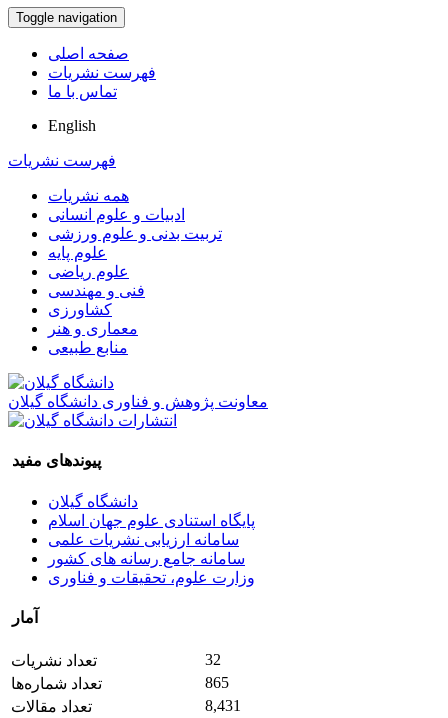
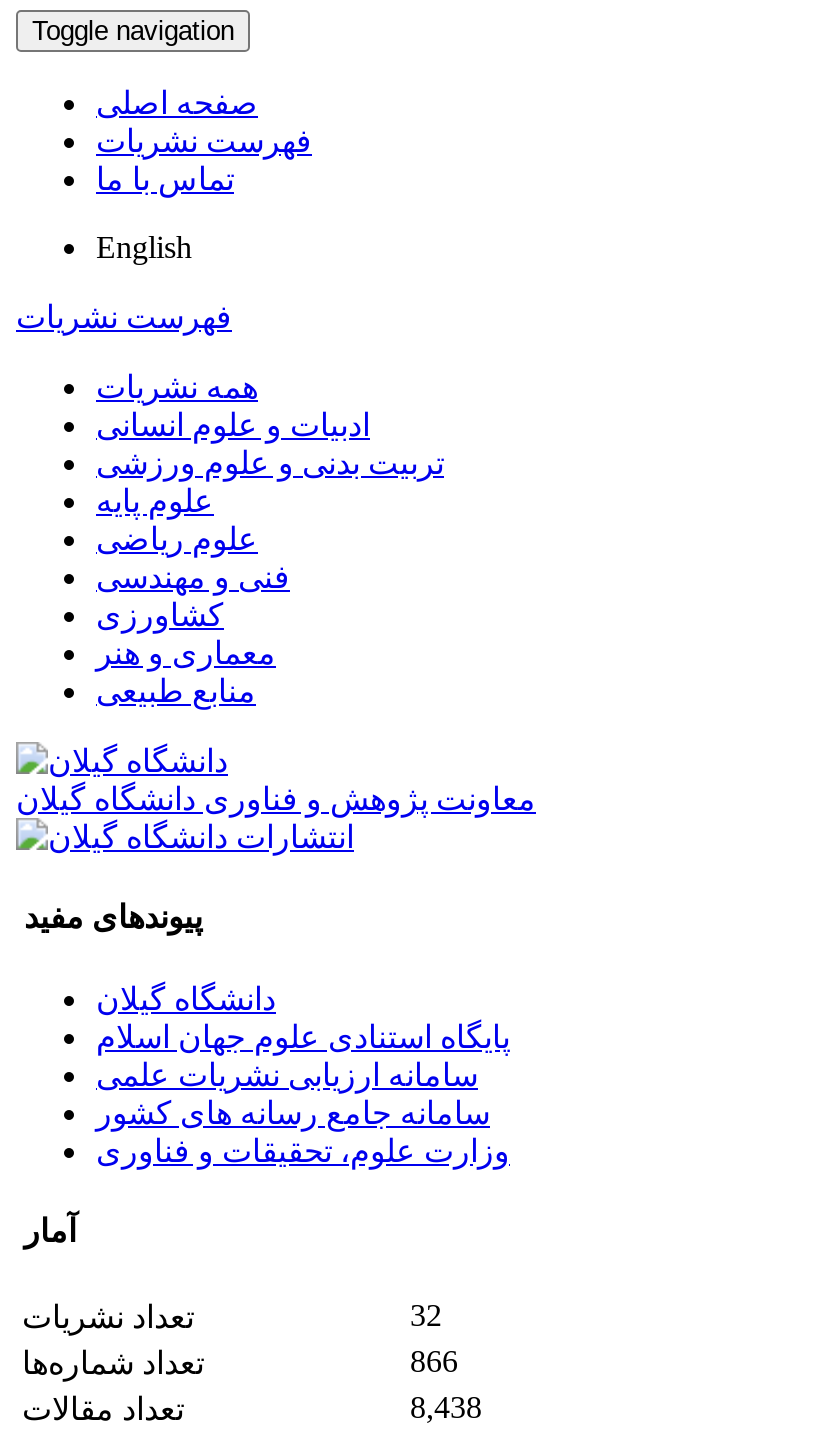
[205,674,229,691] 865 -> [410,1344,458,1378] 866
[205,697,241,714] 8,431 -> [410,1390,482,1424] 8,438

